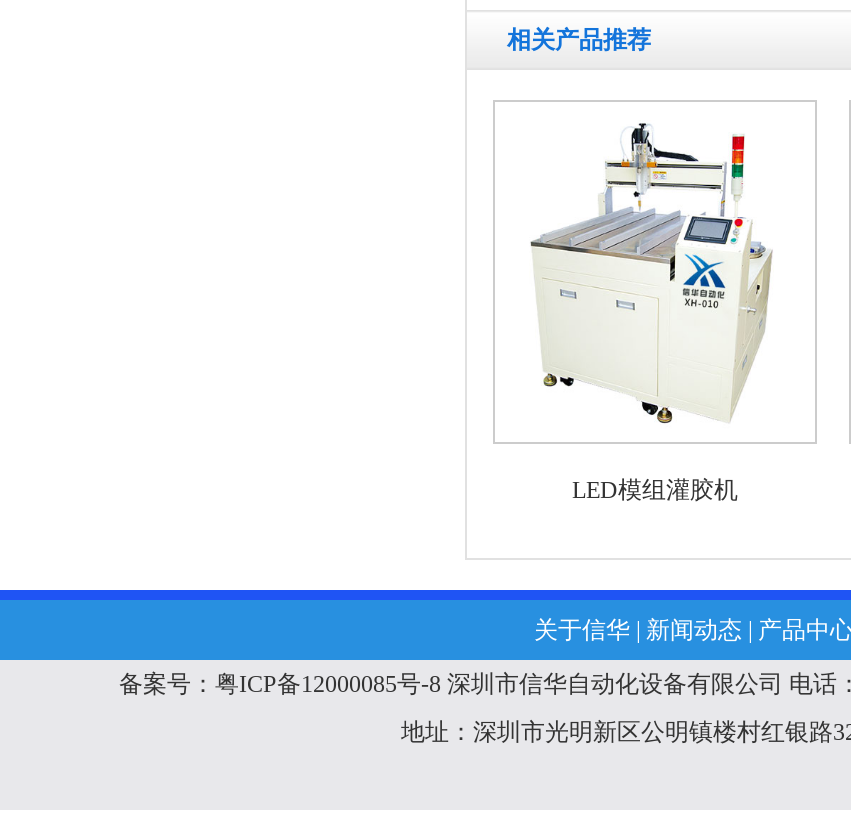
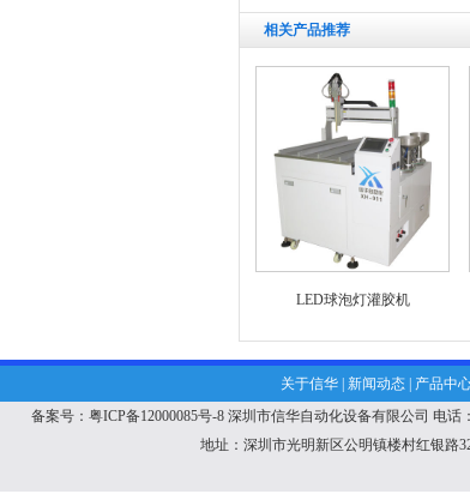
[525,112,785,504] [image] | LED模组灌胶机 -> [273,72,432,308] [image] | LED球泡灯灌胶机

